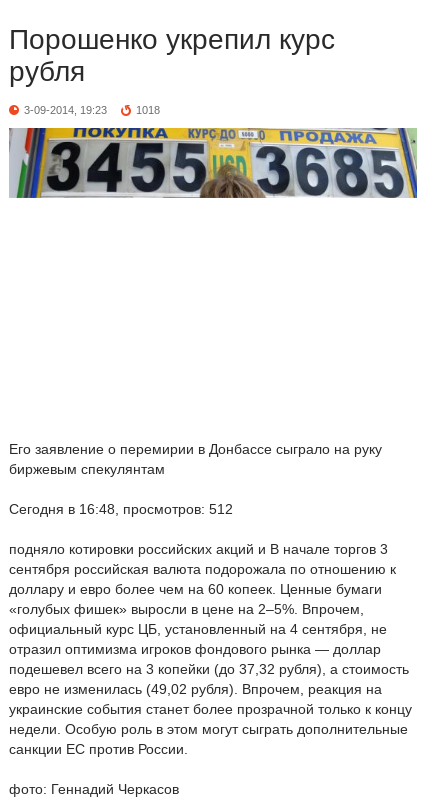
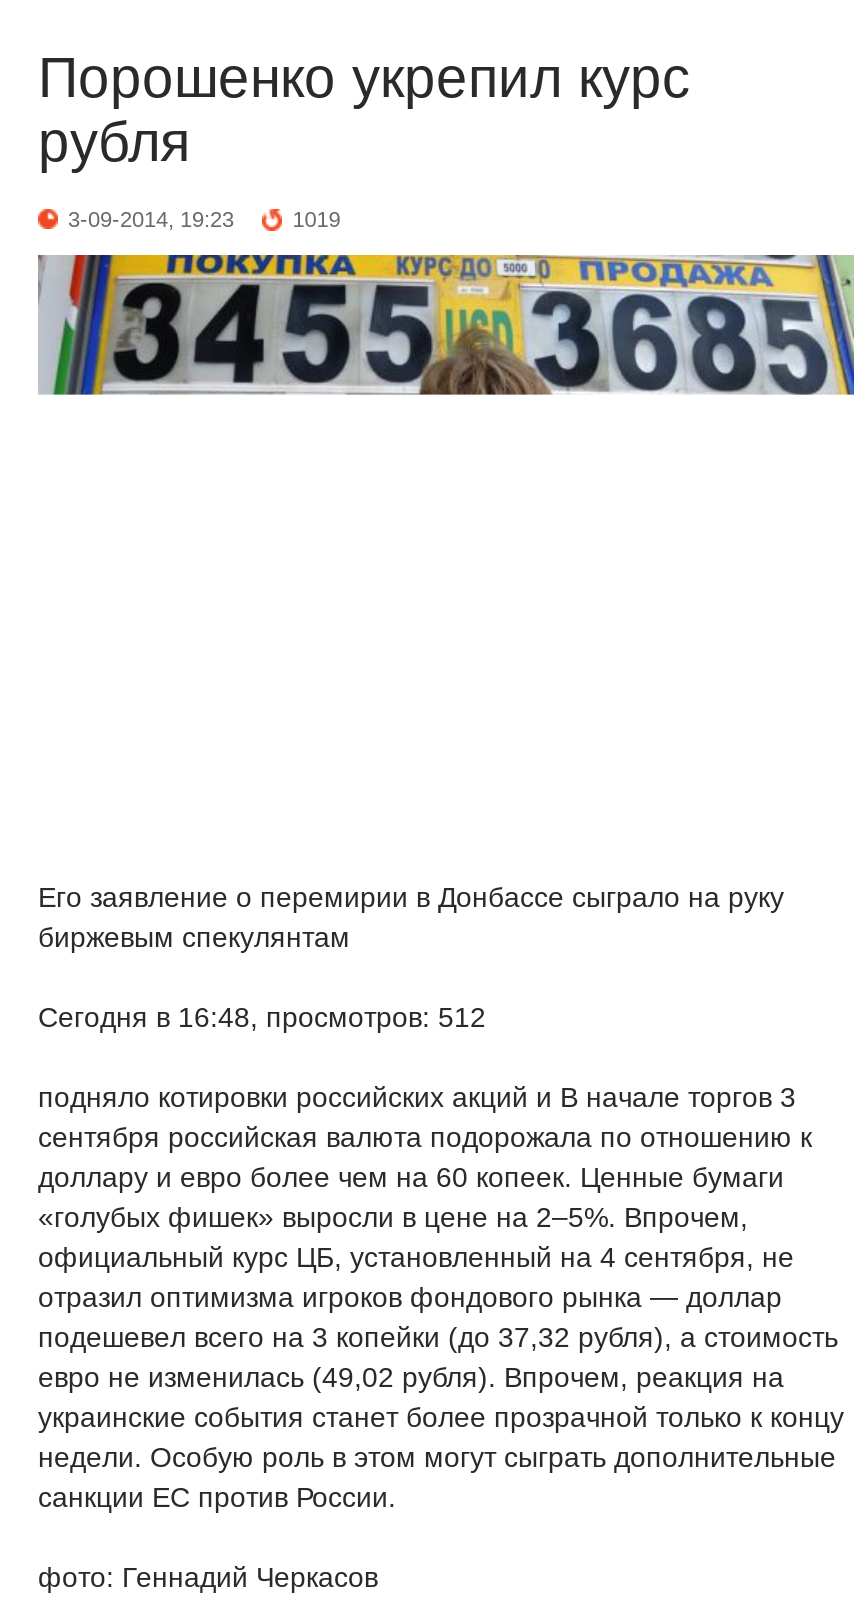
[136,104,160,116] 1018 -> [292,207,340,231] 1019

